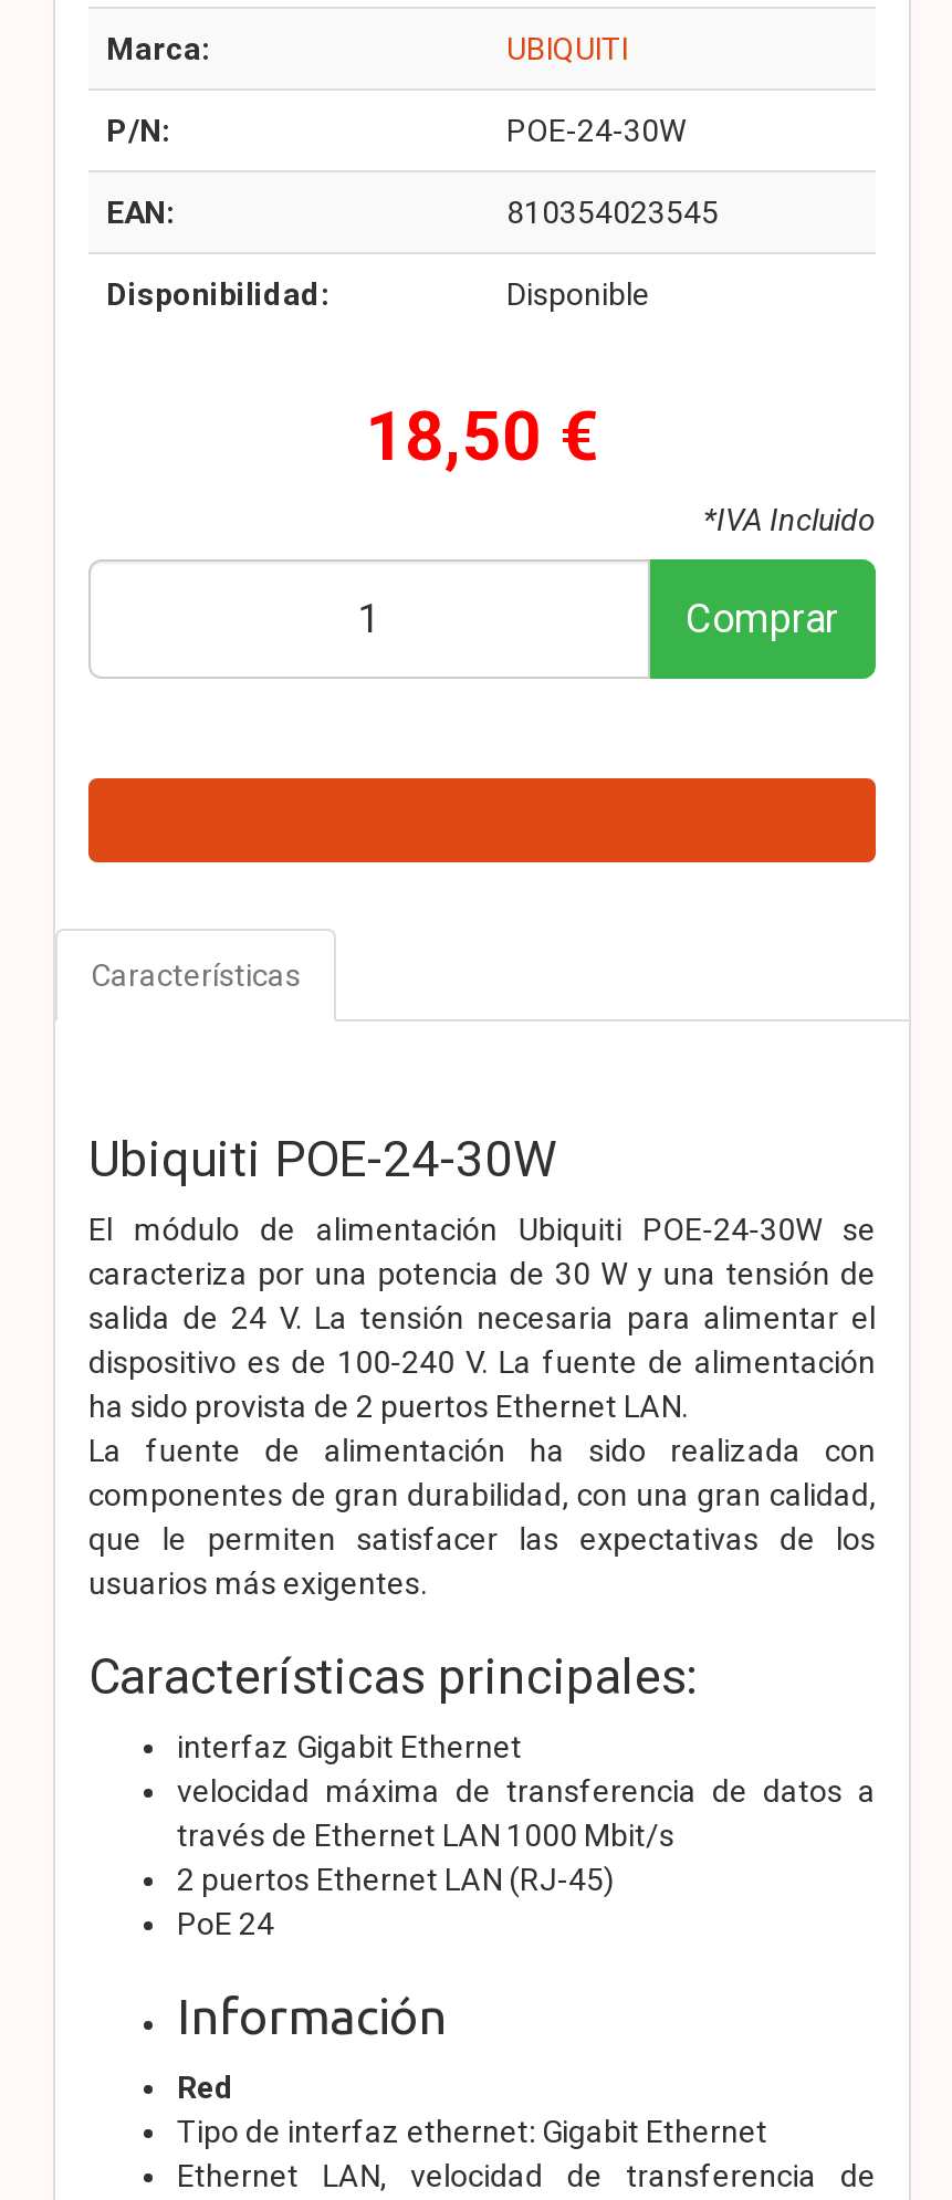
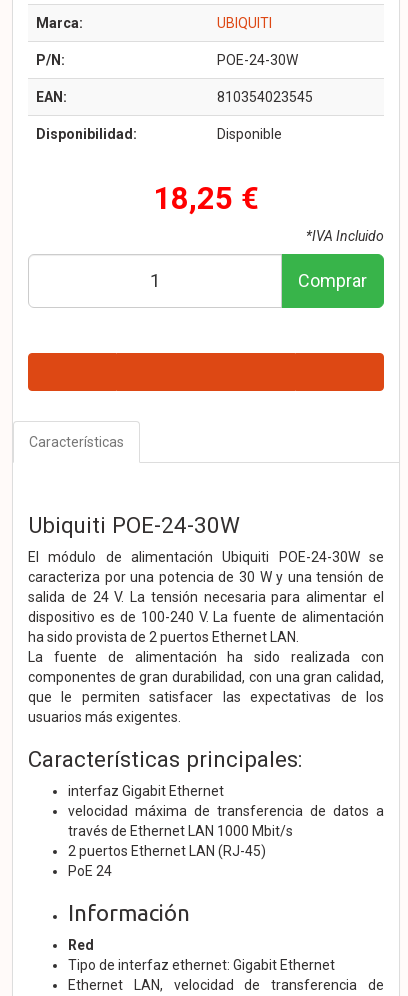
[365,395,599,477] 18,50 € -> [153,180,259,217] 18,25 €

